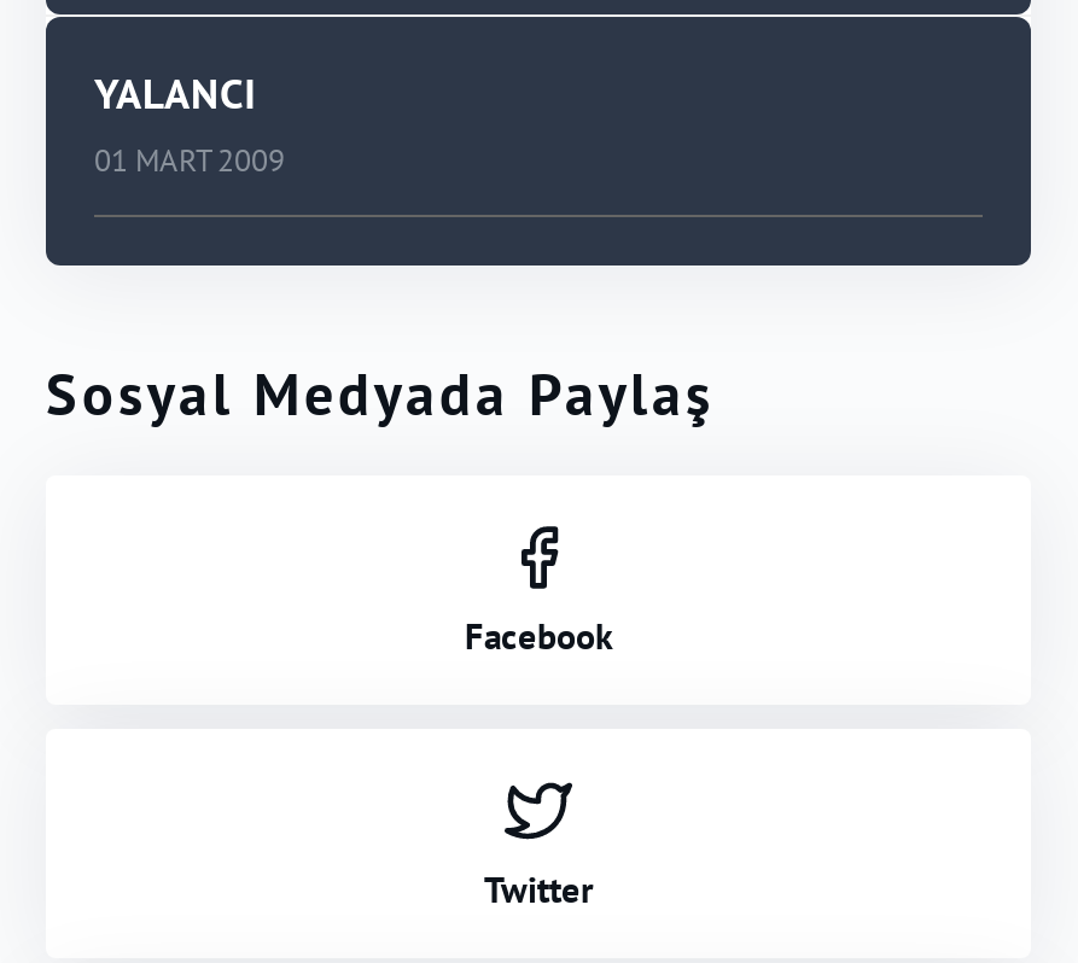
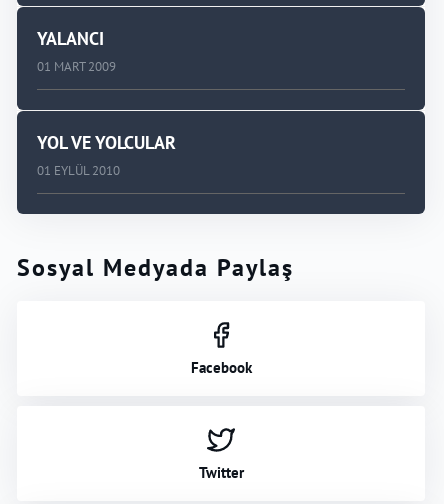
none -> [37,131,176,179] YOL VE YOLCULAR | 01 EYLÜL 2010

